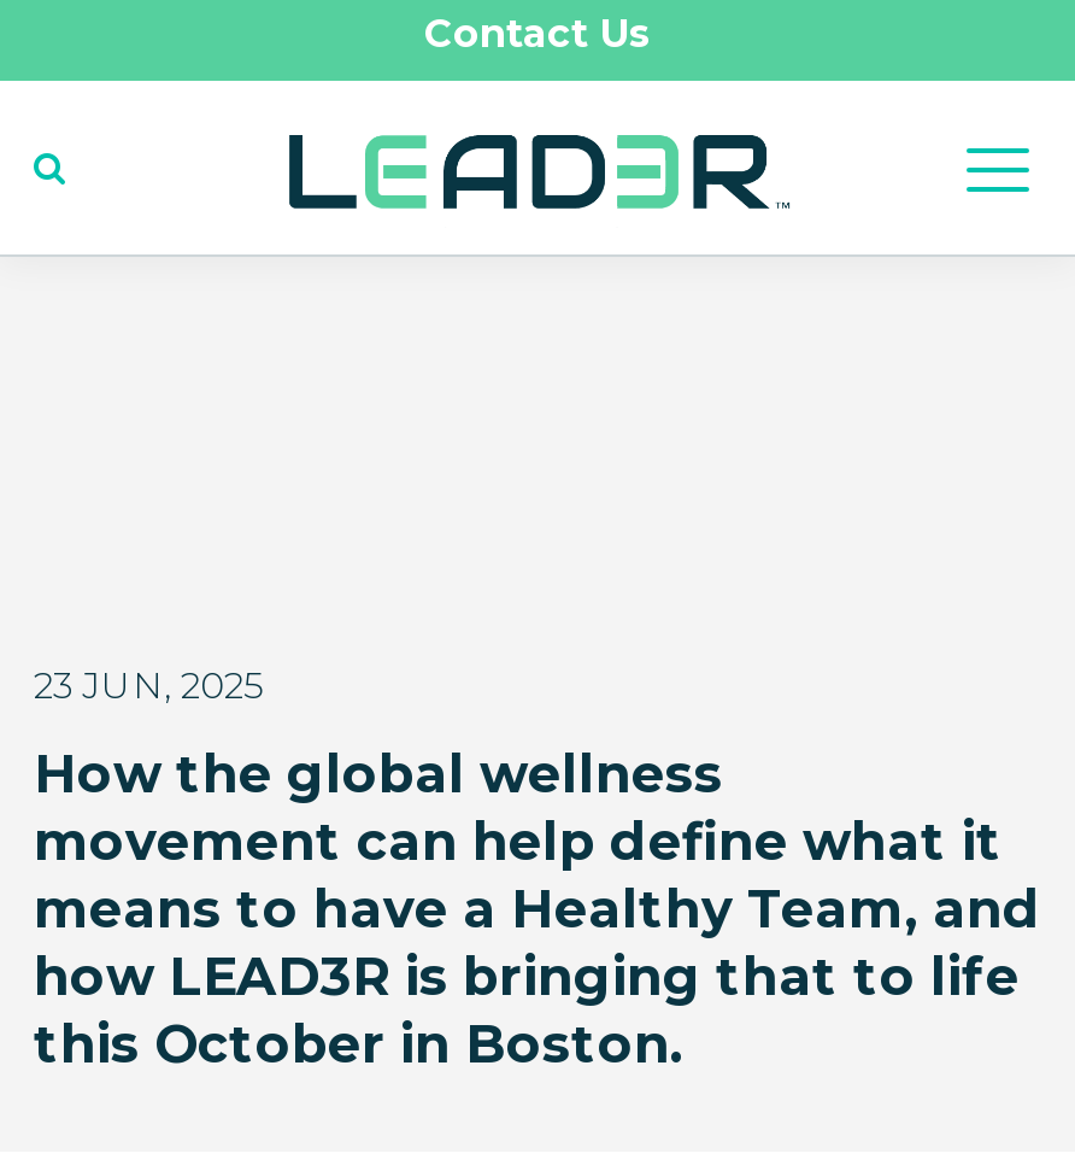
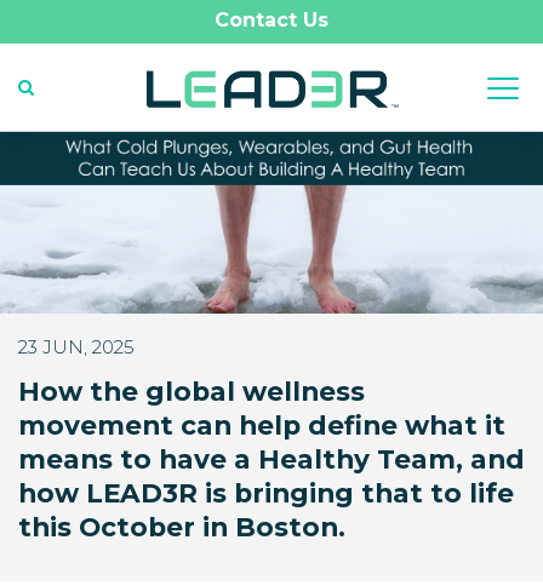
none -> [4,131,539,315] [image]

